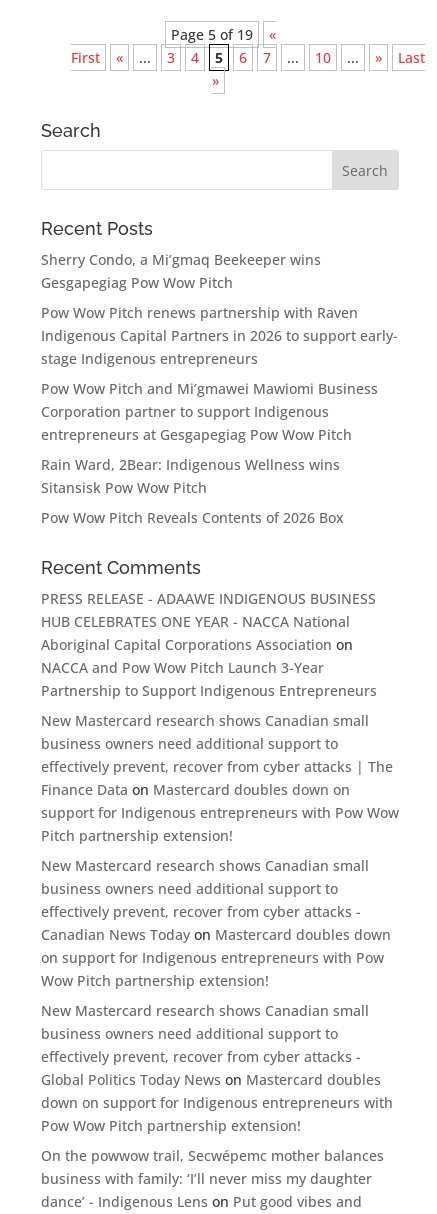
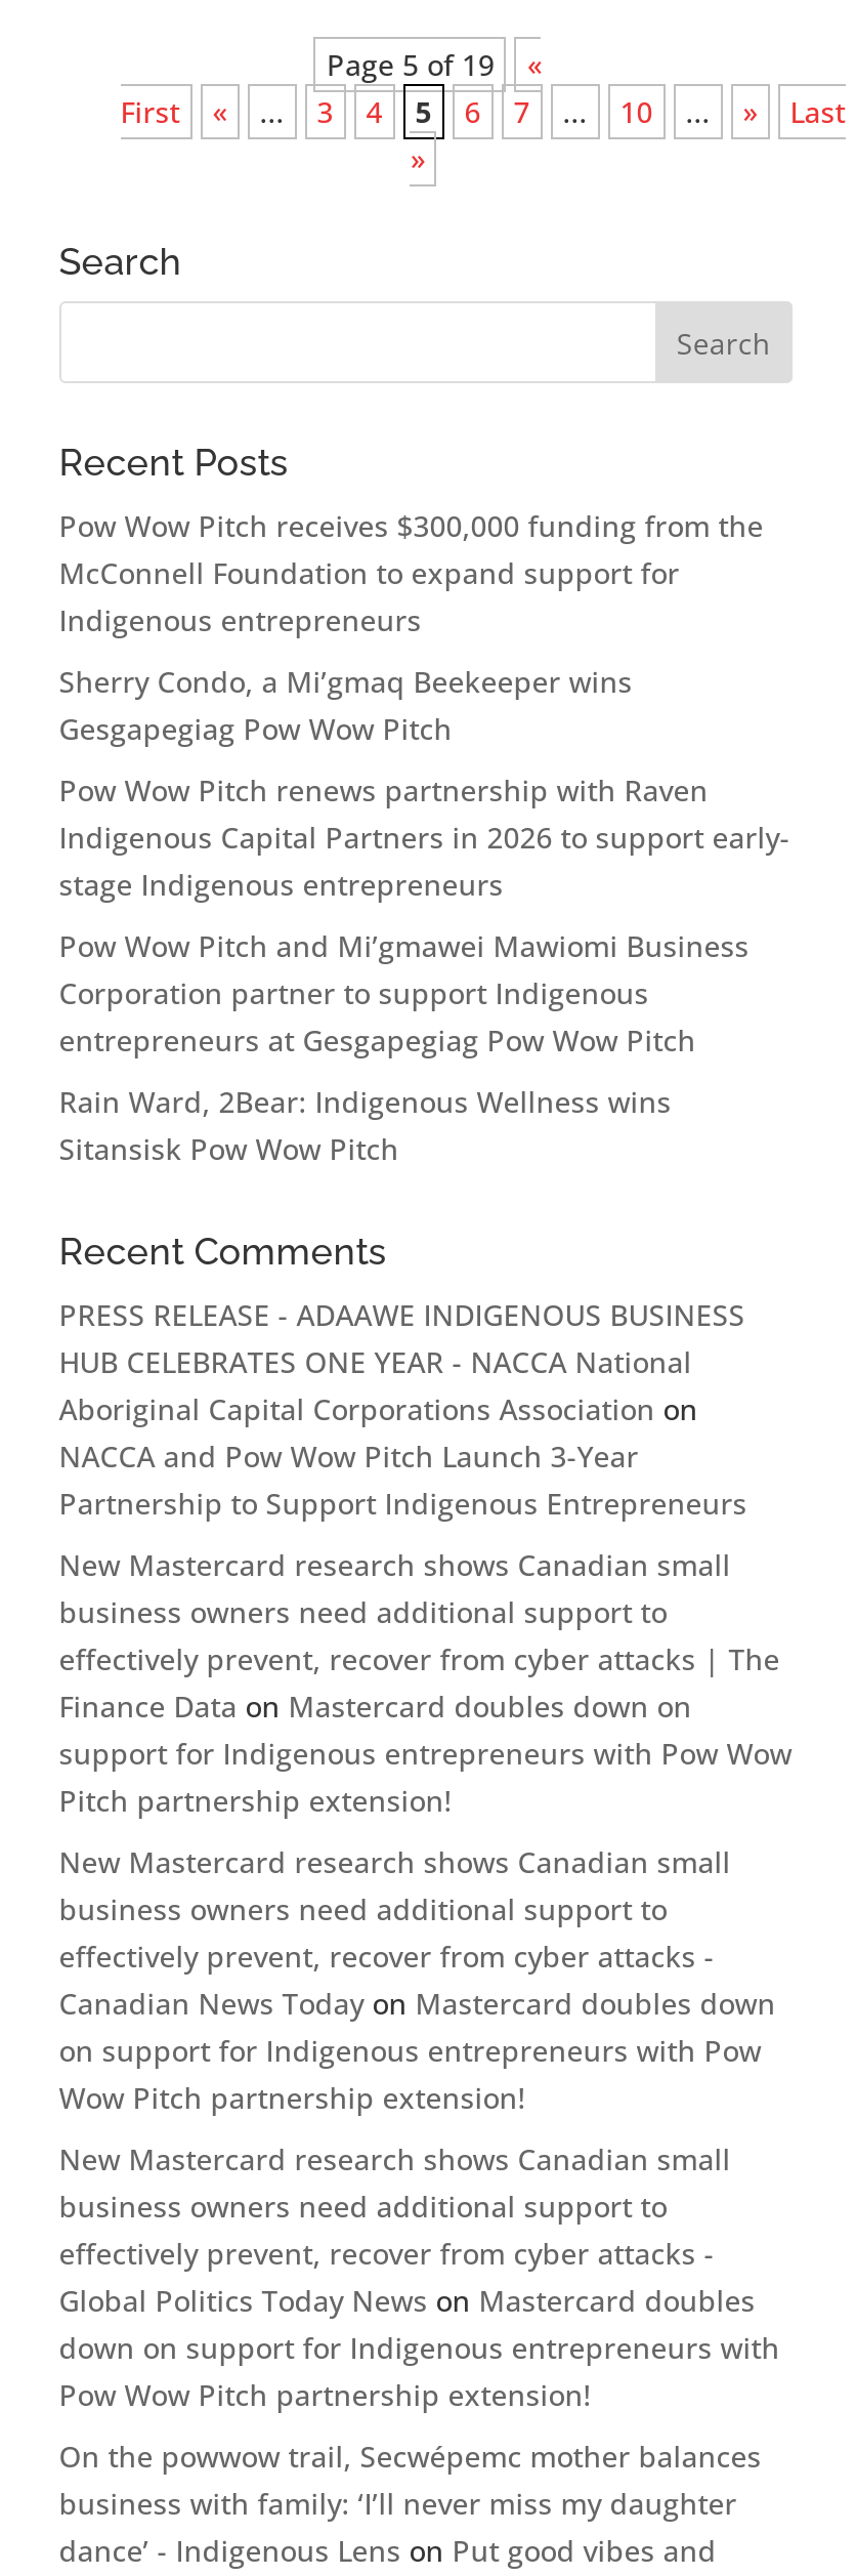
none -> [59,506,763,639] Pow Wow Pitch receives $300,000 funding from the | McConnell Foundation to expand support for | Indigenous entrepreneurs
moved [41,250,398,497] -> [59,662,790,1168]: Sherry Condo, a Mi’gmaq Beekeeper wins | Gesgapegiag Pow Wow Pitch | Pow Wow Pitch renews partnership with Raven | ... | Rain Ward, 2Bear: Indigenous Wellness wins | Sitansisk Pow Wow Pitch
[41,508,344,527] Pow Wow Pitch Reveals Contents of 2026 Box -> none

